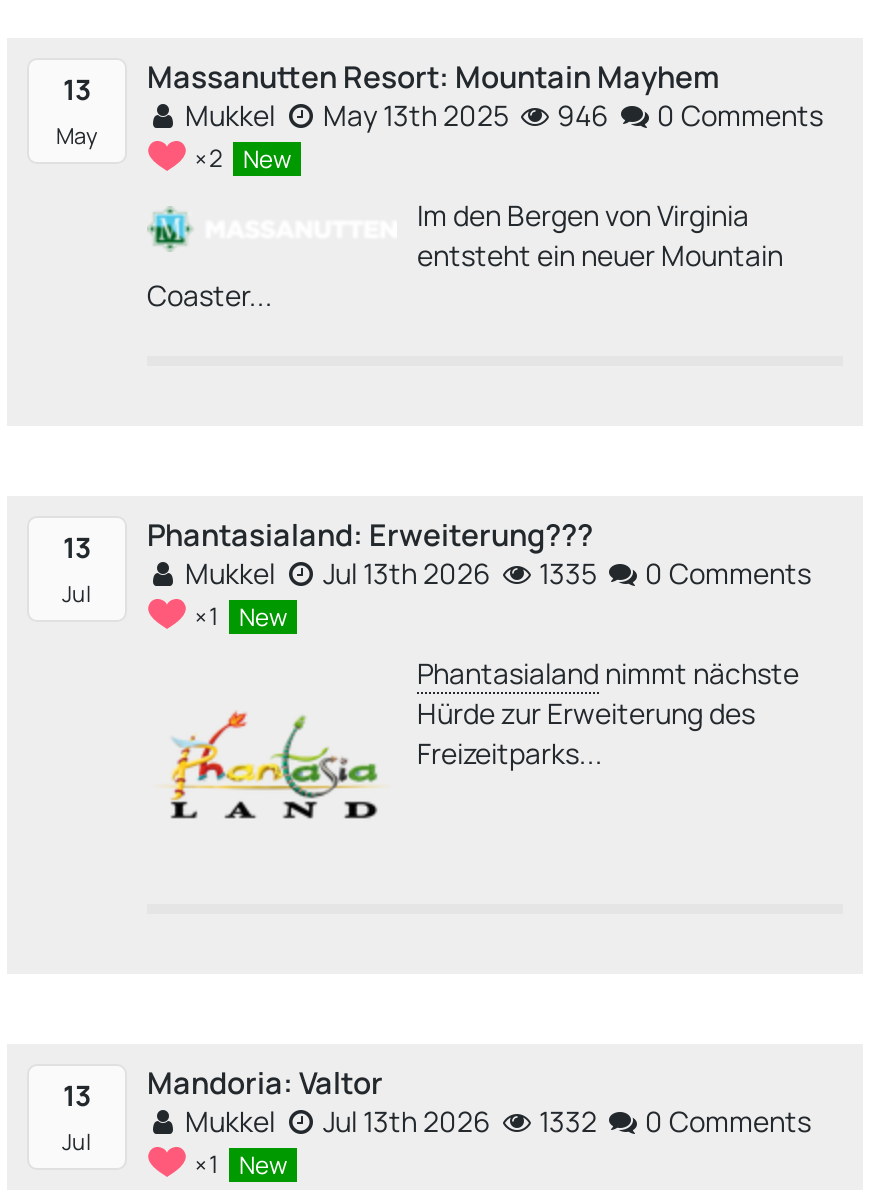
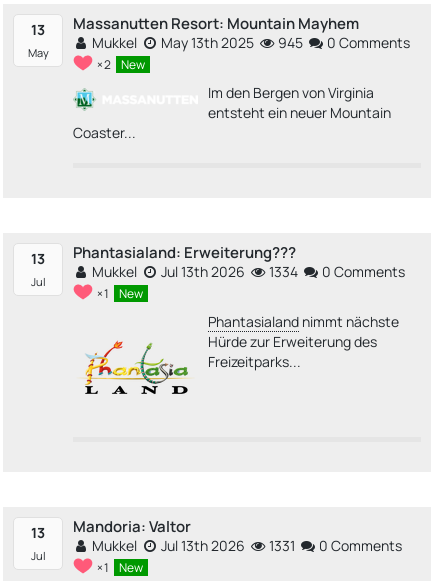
[185,96,823,134] Mukkel May 13th 2025 946 0 Comments -> [92,33,410,52] Mukkel May 13th 2025 945 0 Comments
[185,554,811,592] Mukkel Jul 13th 2026 1335 0 Comments -> [92,262,405,281] Mukkel Jul 13th 2026 1334 0 Comments
[185,1102,811,1140] Mukkel Jul 13th 2026 1332 0 Comments -> [92,536,402,555] Mukkel Jul 13th 2026 1331 0 Comments

